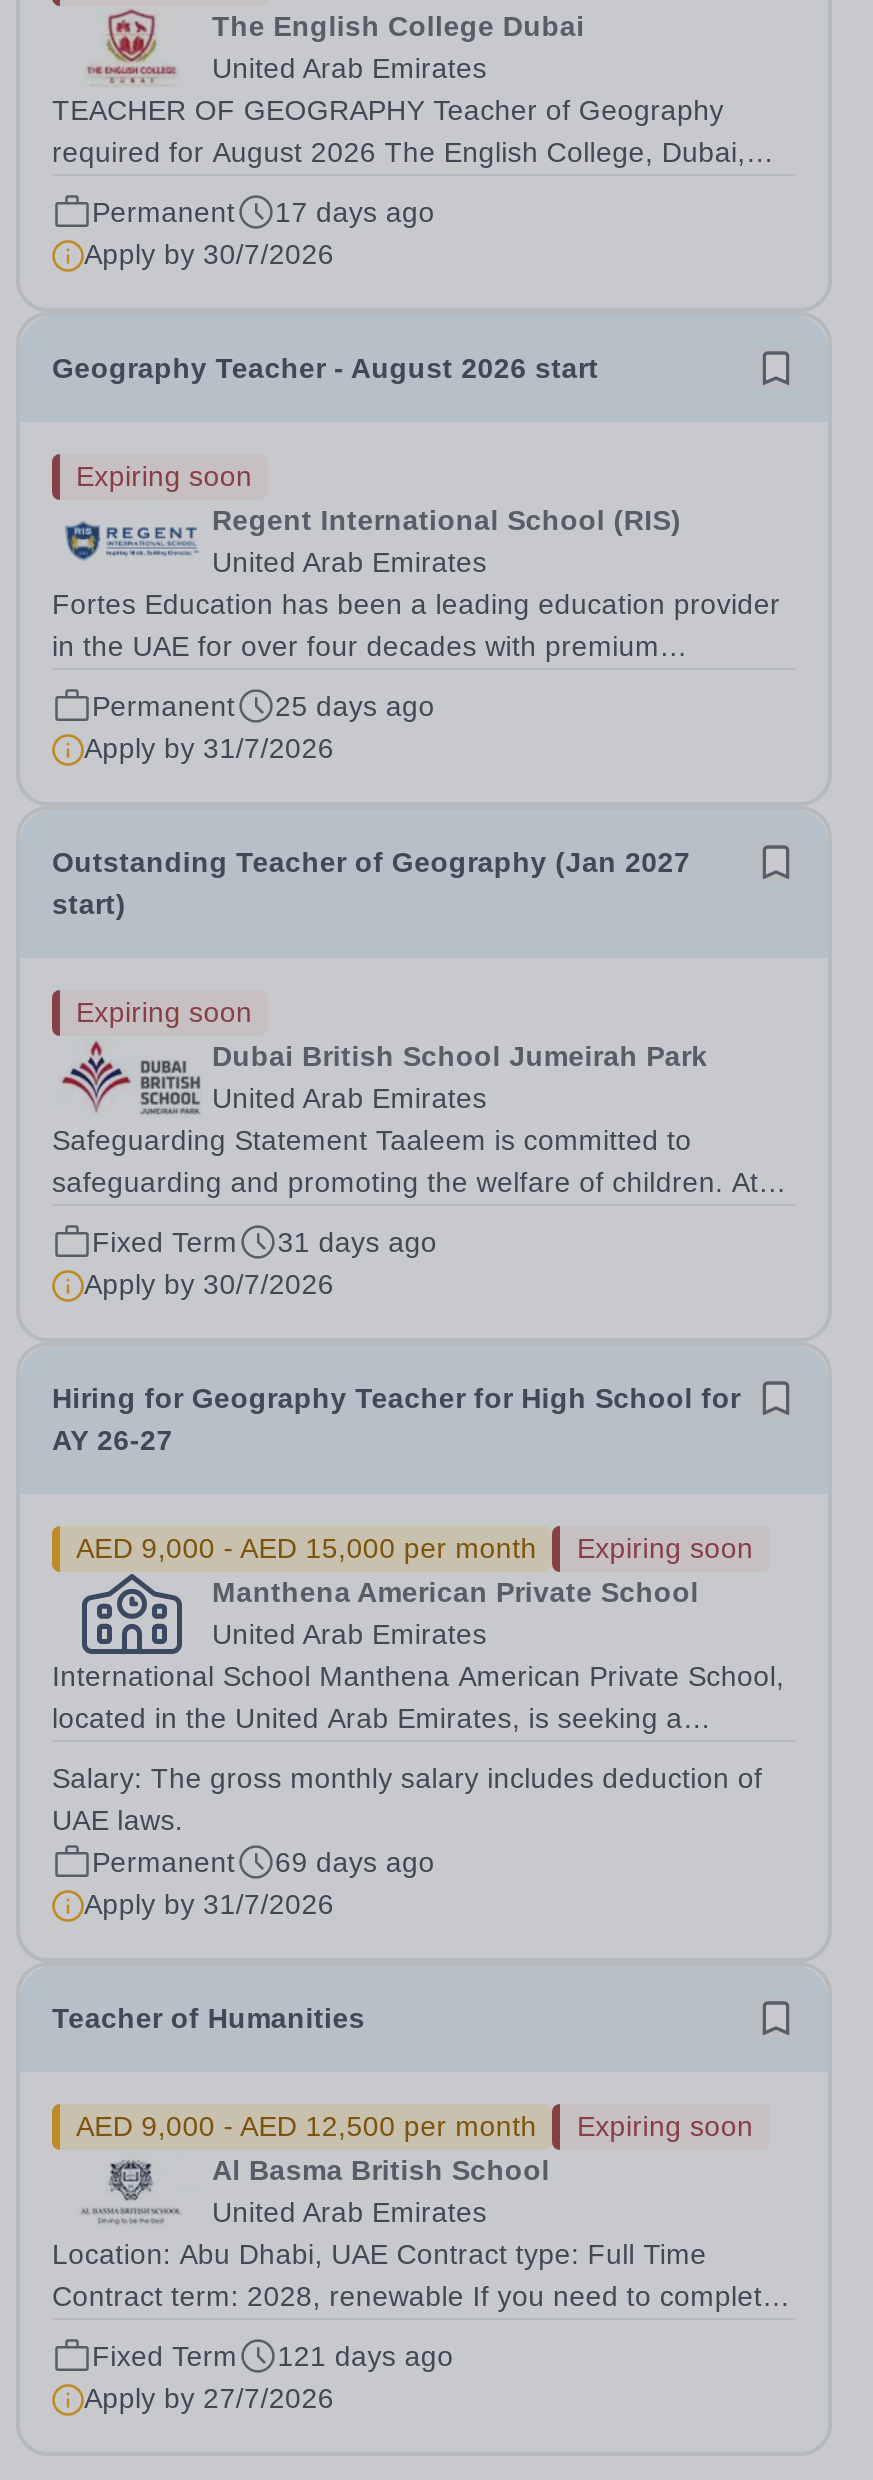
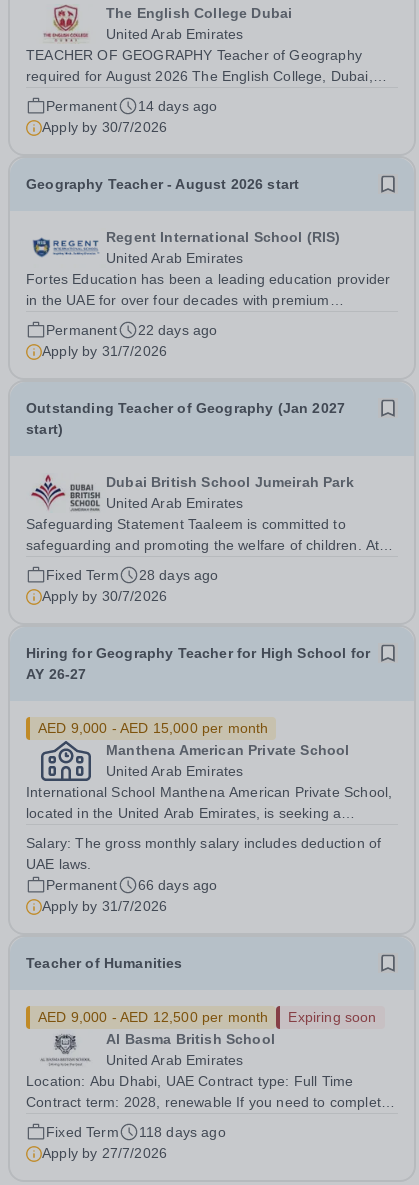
[92,196,435,228] Permanent 17 days ago -> [46,98,217,114] Permanent 14 days ago
[76,460,252,492] Expiring soon -> none
[92,690,435,722] Permanent 25 days ago -> [46,322,217,338] Permanent 22 days ago
[76,996,252,1028] Expiring soon -> none
[92,1226,437,1258] Fixed Term 31 days ago -> [46,567,219,583] Fixed Term 28 days ago
[577,1532,753,1564] Expiring soon -> none
[92,1846,435,1878] Permanent 69 days ago -> [46,877,217,893] Permanent 66 days ago
[92,2340,454,2372] Fixed Term 121 days ago -> [46,1124,226,1140] Fixed Term 118 days ago

